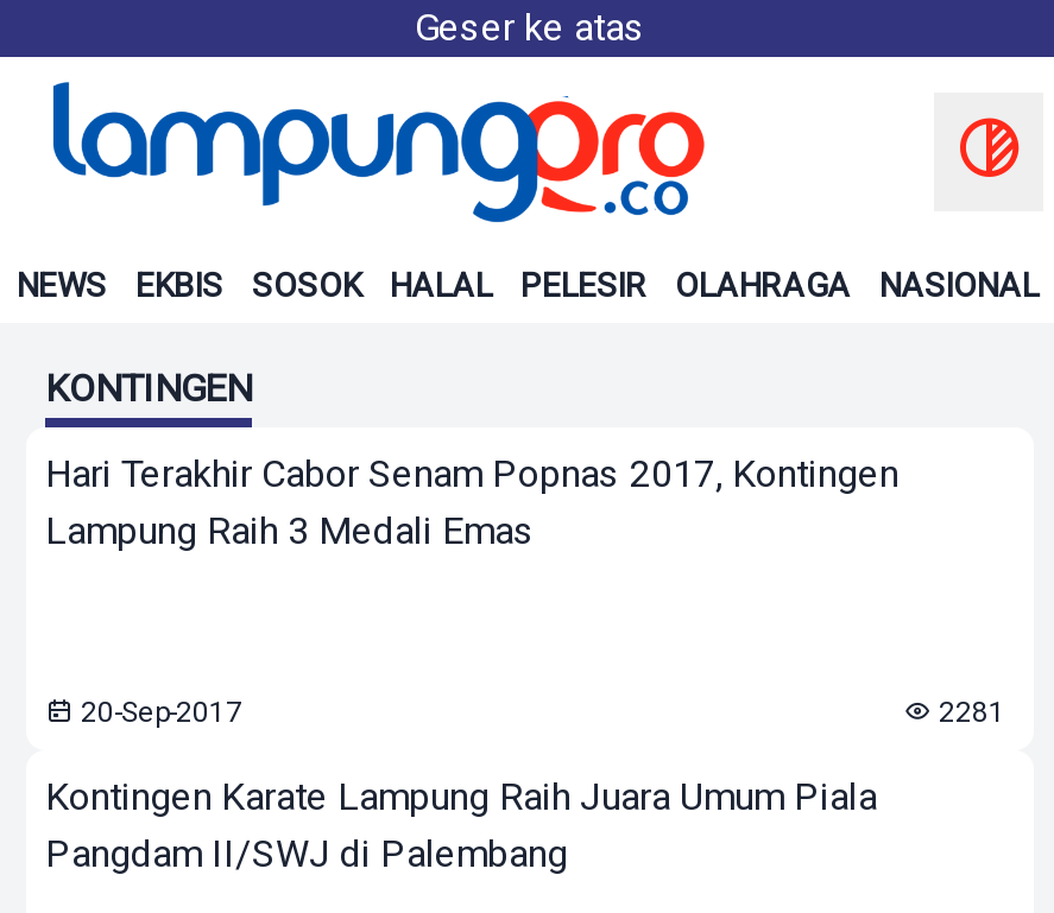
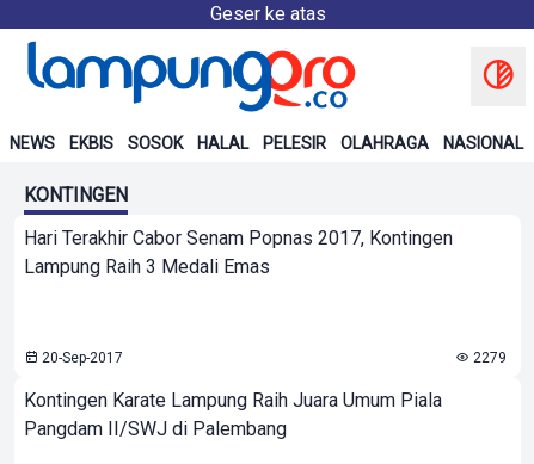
[932,696,1005,729] 2281 -> [469,349,507,366] 2279

